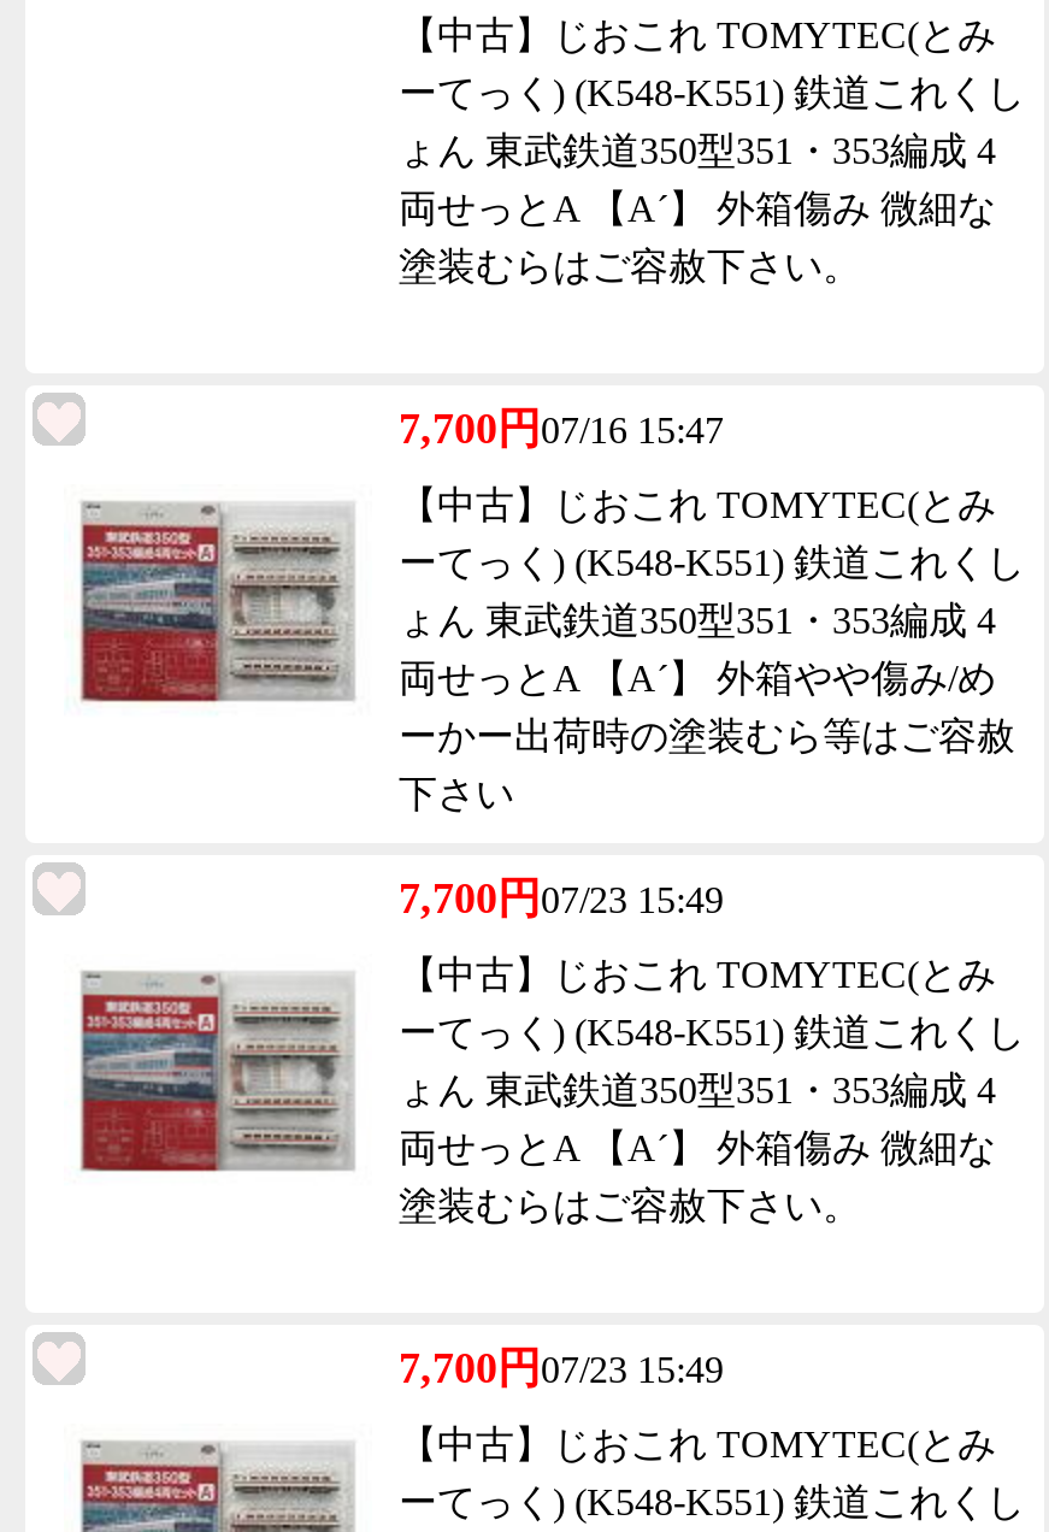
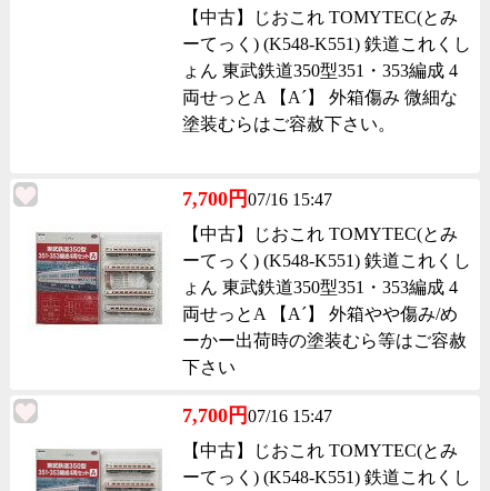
[399,874,1025,1392] 7,700円07/23 15:49 | 【中古】じおこれ TOMYTEC(とみ | ーてっく) (K548-K551) 鉄道これくし | ょん 東武鉄道350型351・353編成 4 | 両せっとA 【A´】 外箱傷み 微細な | 塗装むらはご容赦下さい。 | 7,700円07/23 15:49 -> [182,404,332,427] 7,700円07/16 15:47

